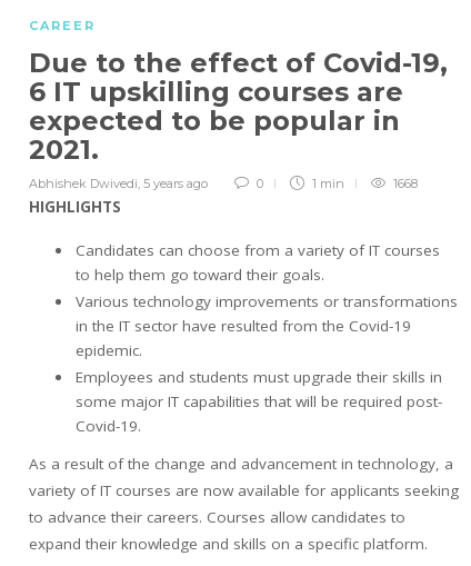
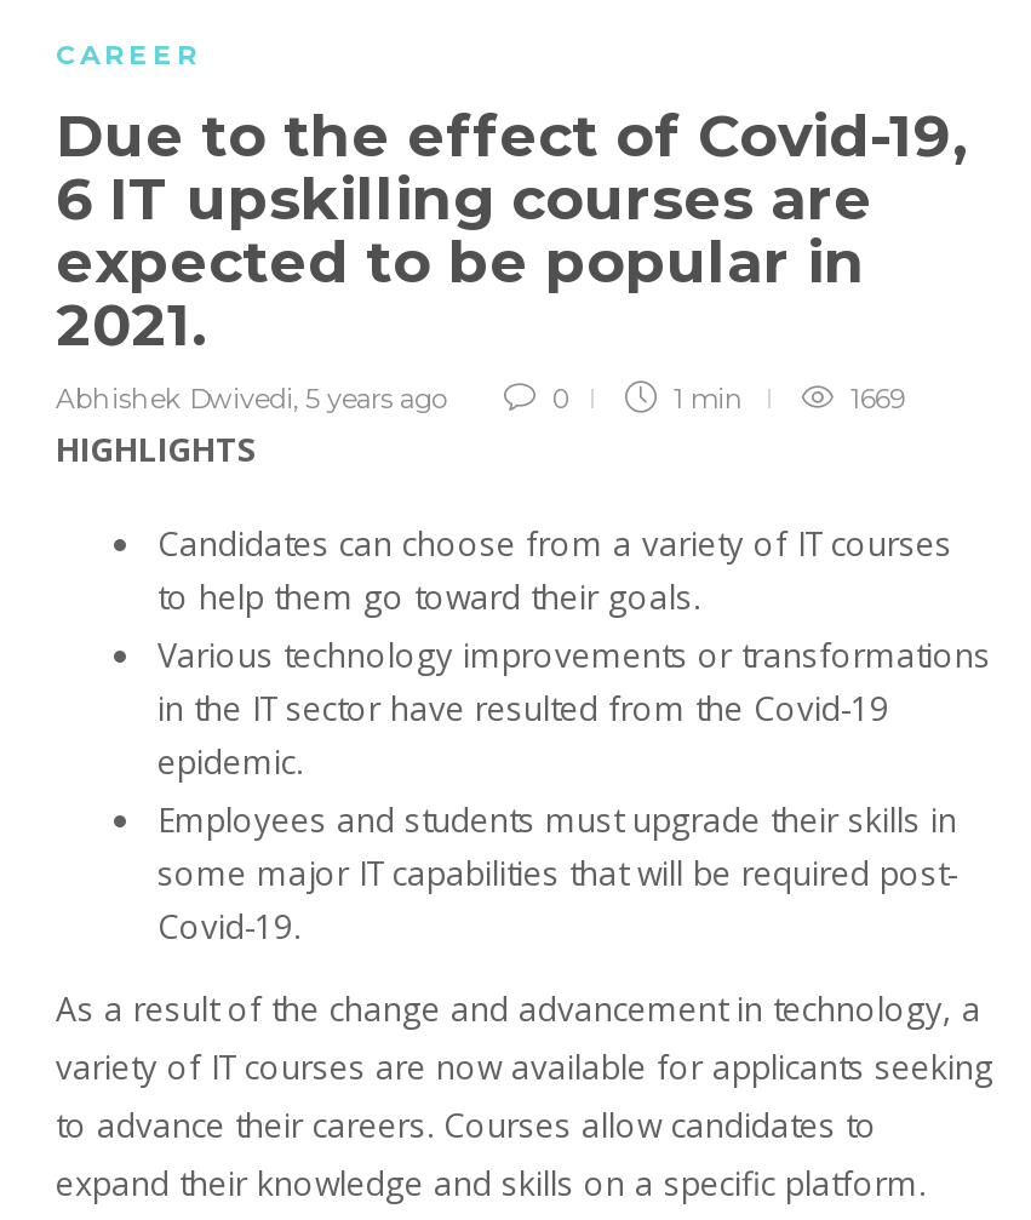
[390,176,418,191] 1668 -> [843,382,904,416] 1669

